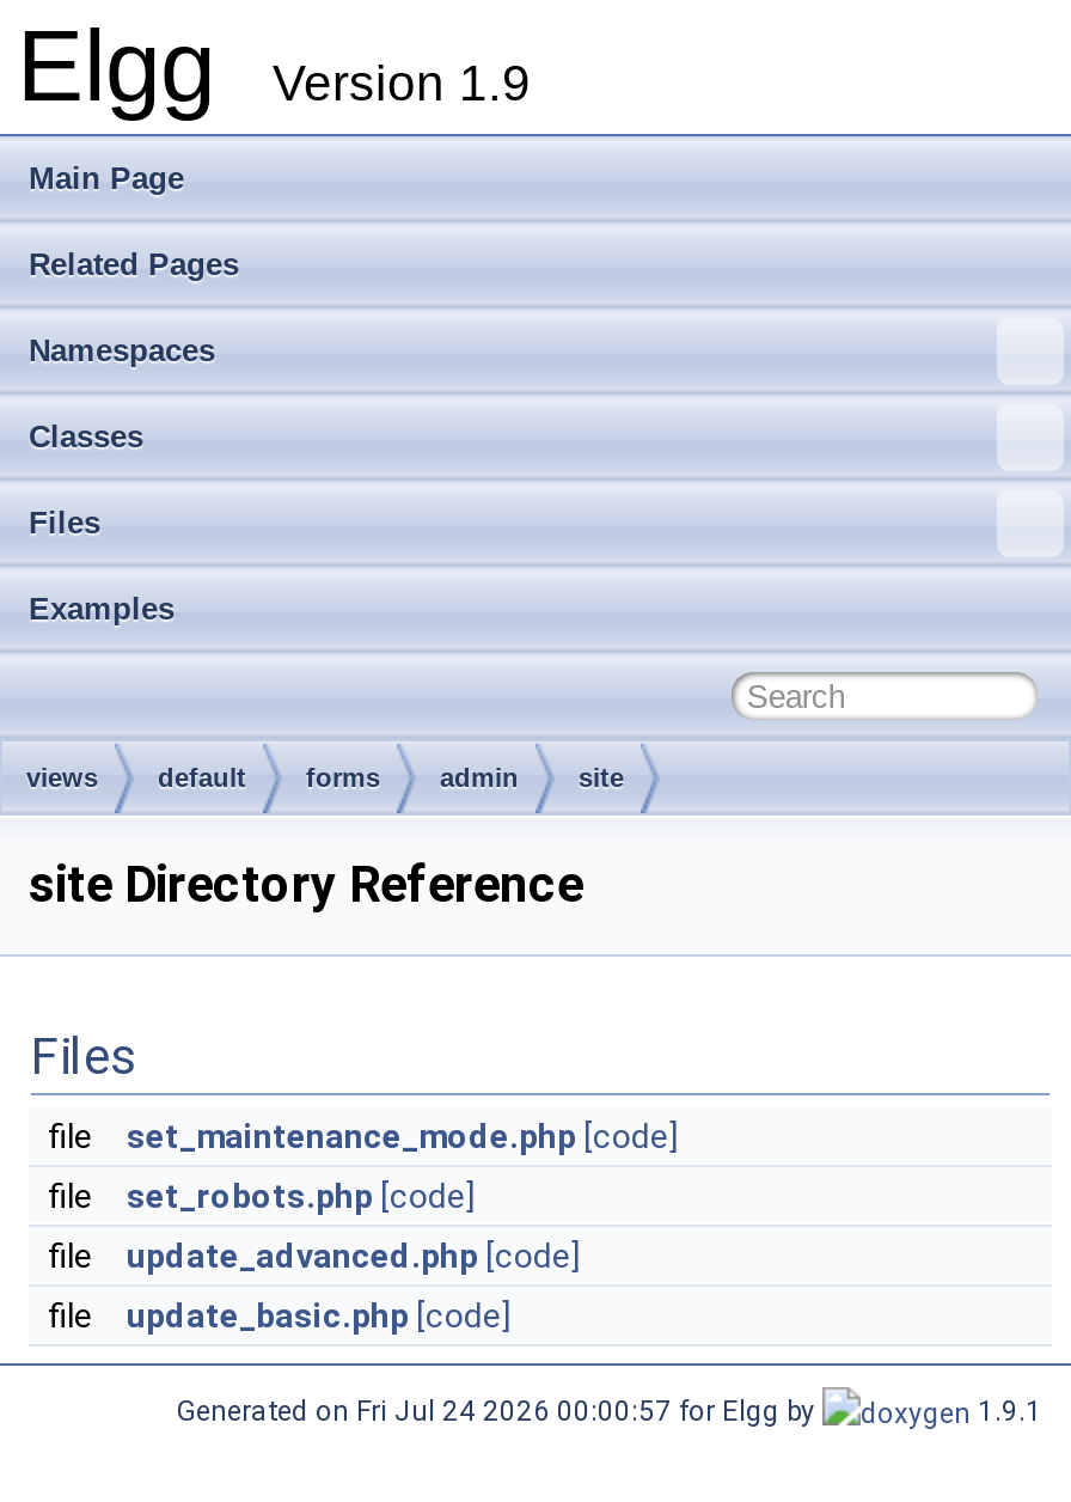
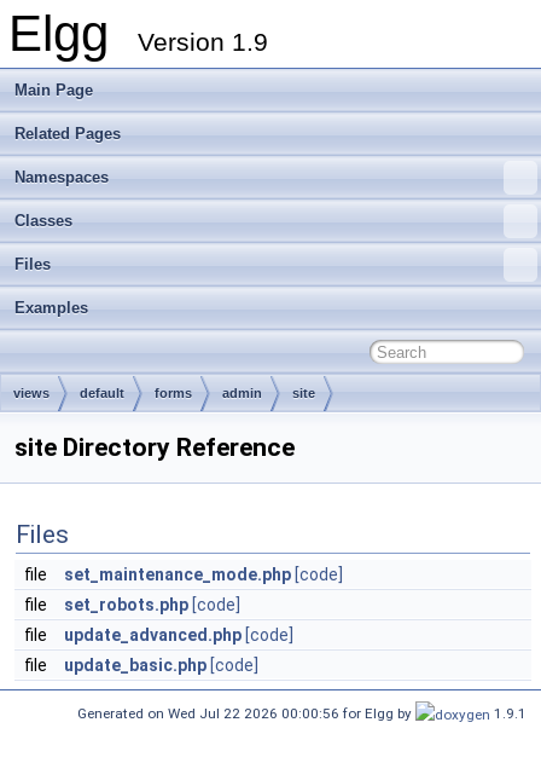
[177,1394,822,1428] Generated on Fri Jul 24 2026 00:00:57 for Elgg by -> [77,705,415,722] Generated on Wed Jul 22 2026 00:00:56 for Elgg by

